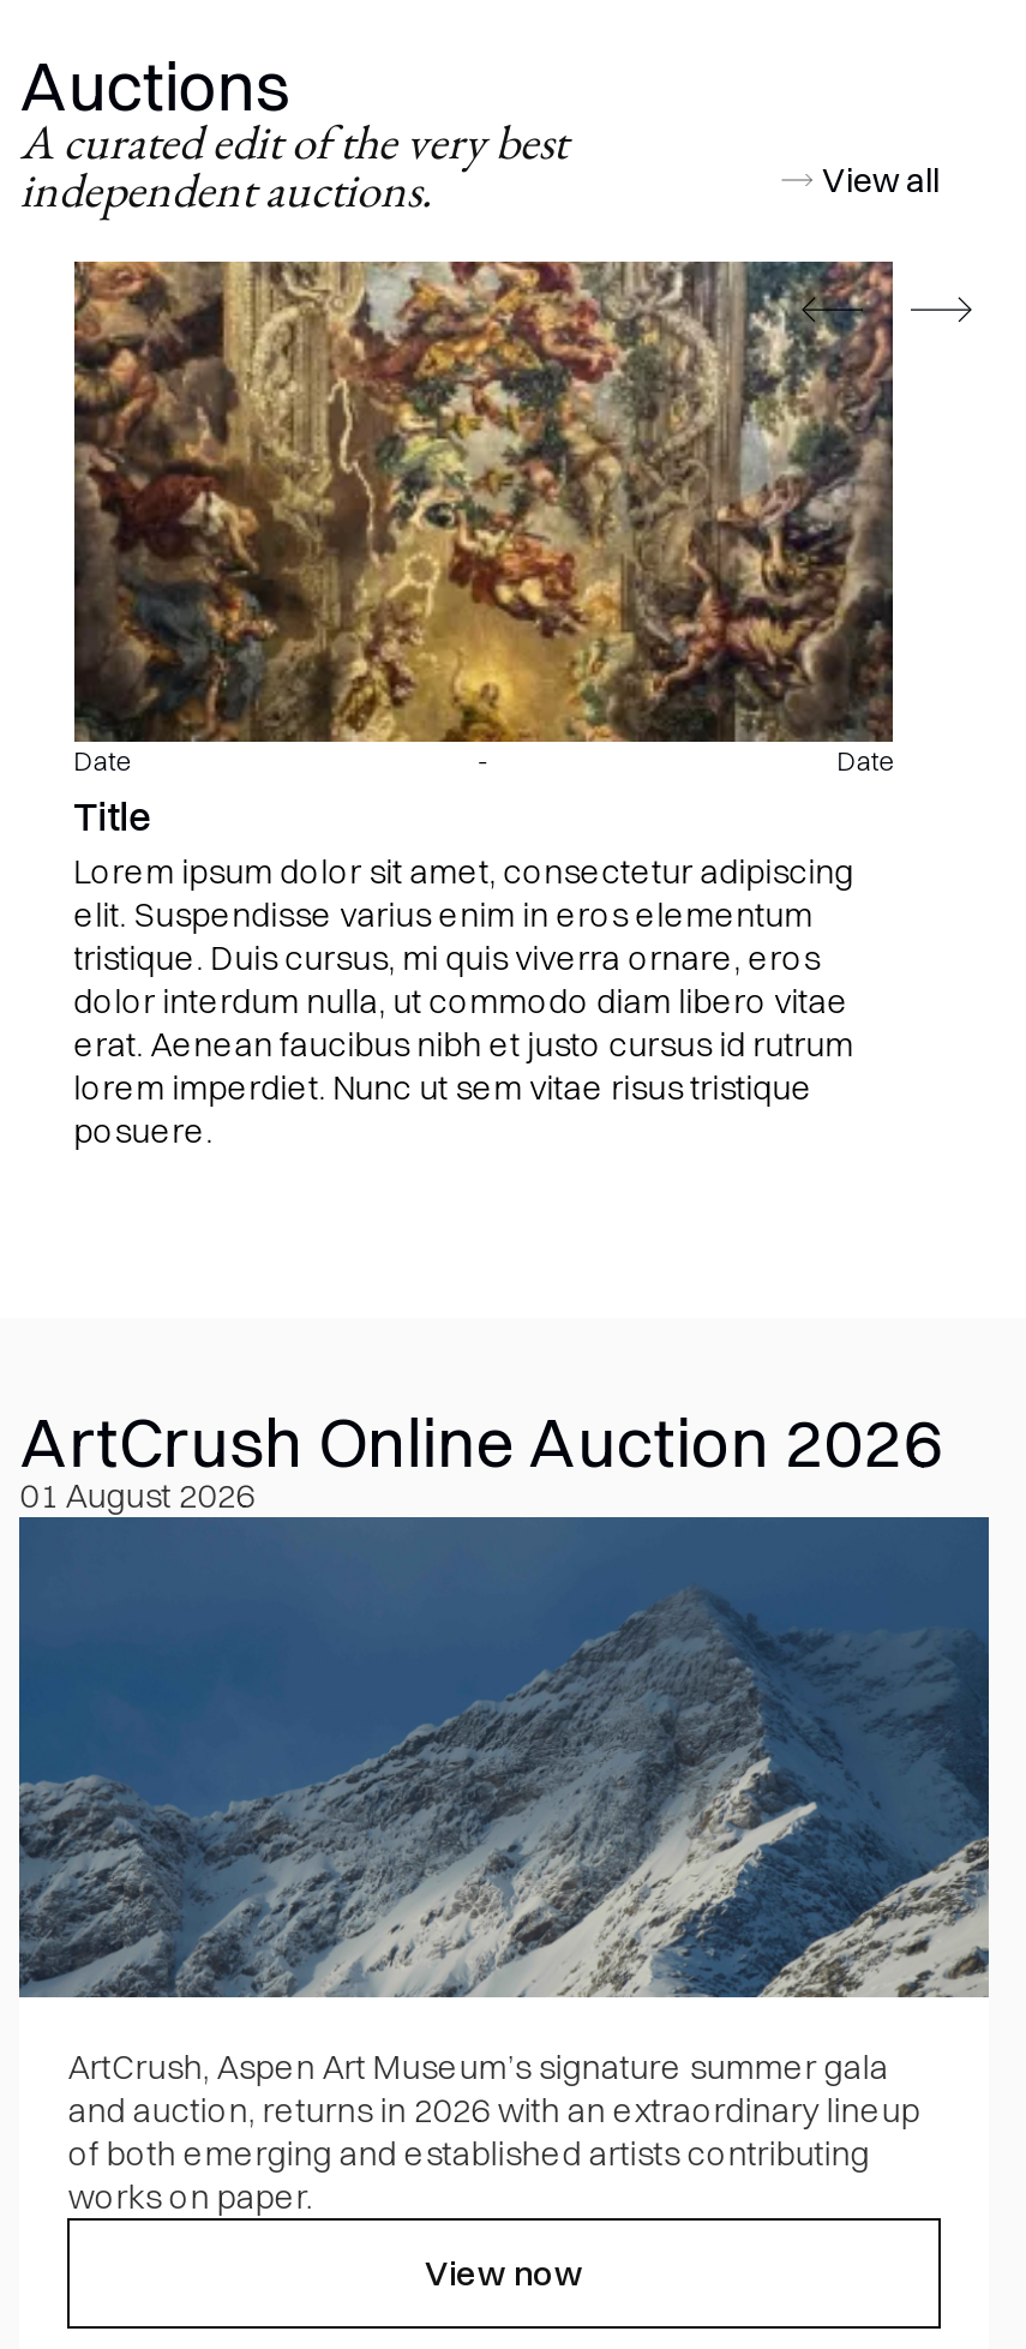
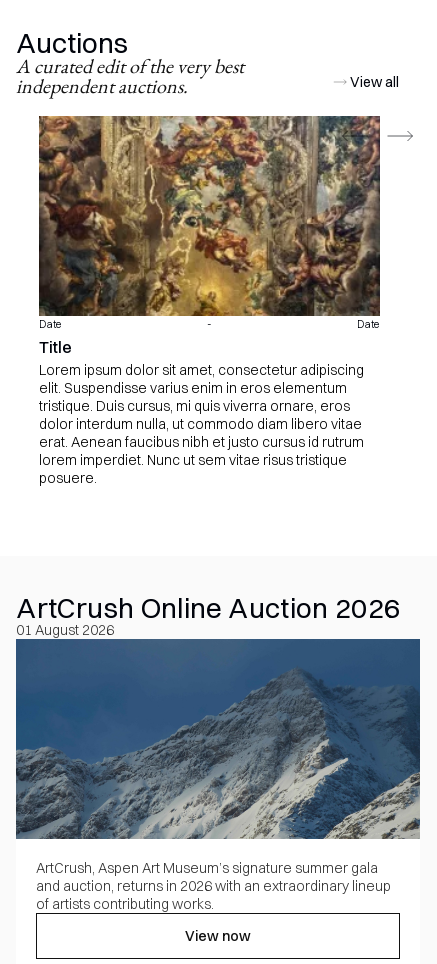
[68,2131,870,2217] of both emerging and established artists contributing | works on paper. -> [36,895,214,913] of artists contributing works.

